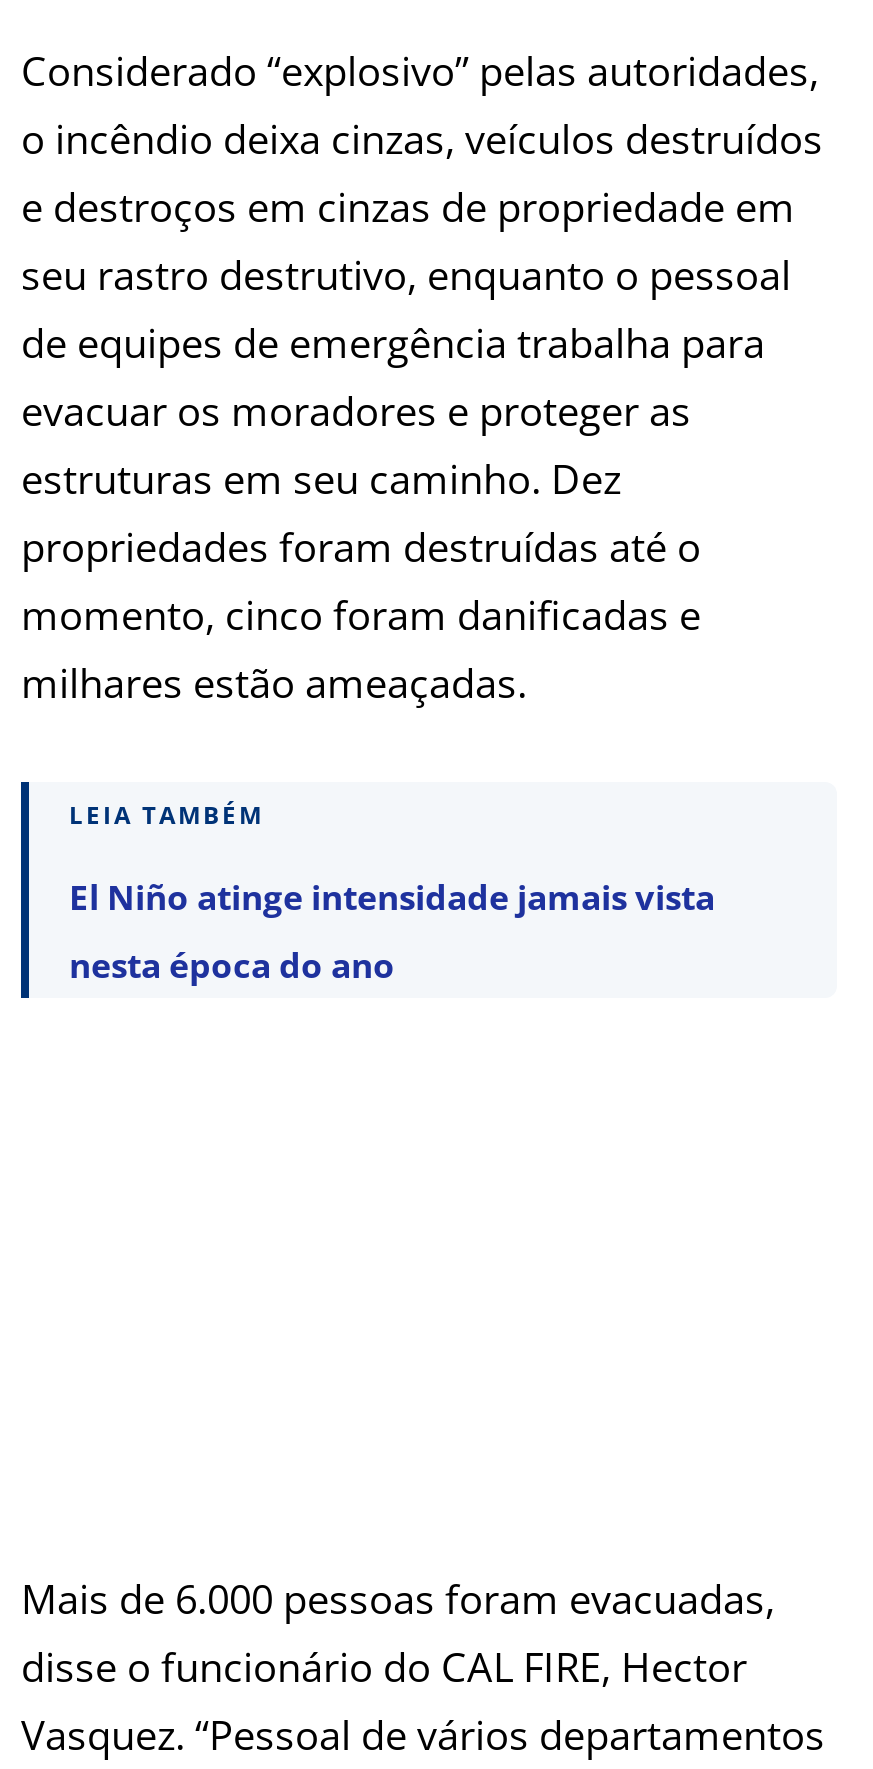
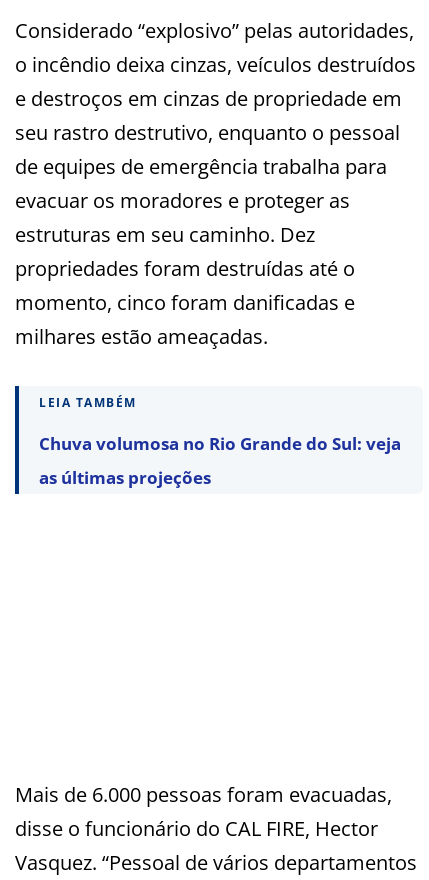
[69,873,715,919] El Niño atinge intensidade jamais vista -> [39,432,401,455] Chuva volumosa no Rio Grande do Sul: veja
[69,941,395,987] nesta época do ano -> [39,466,211,489] as últimas projeções

